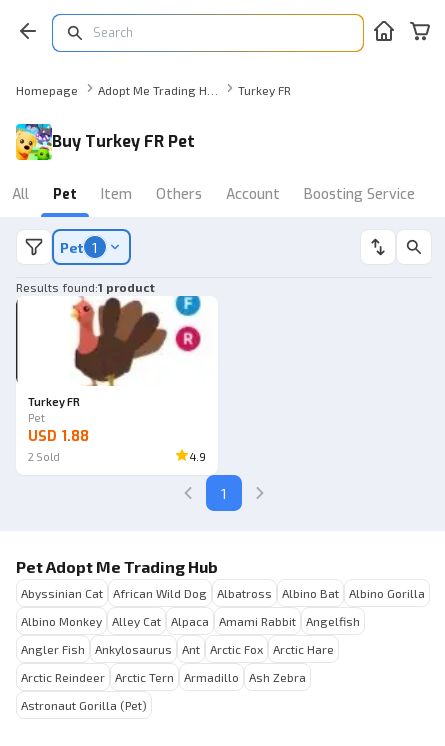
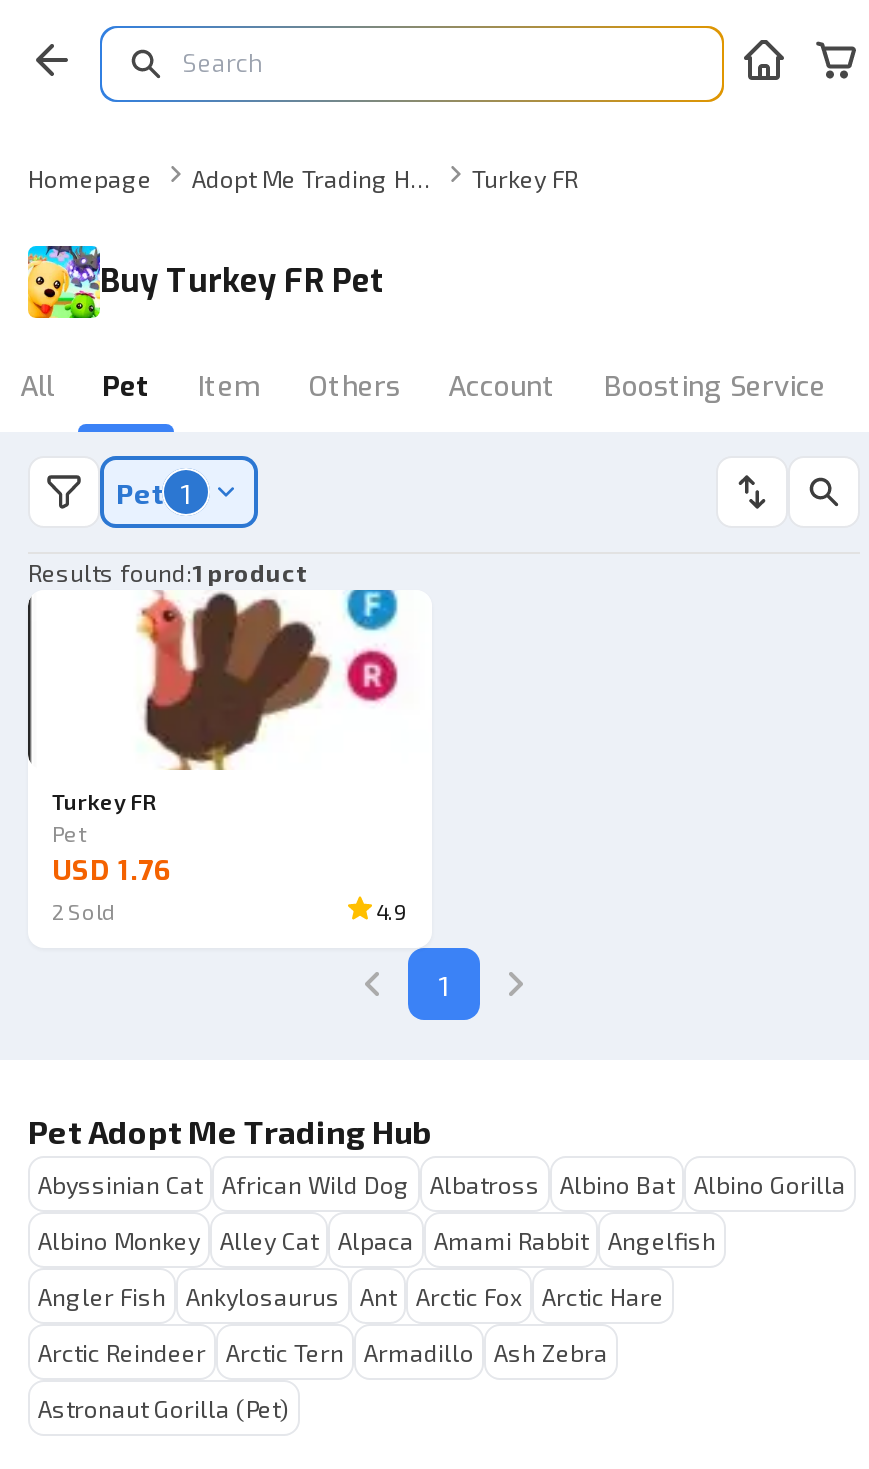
[28,427,89,446] USD 1.88 -> [52,852,172,890] USD 1.76

